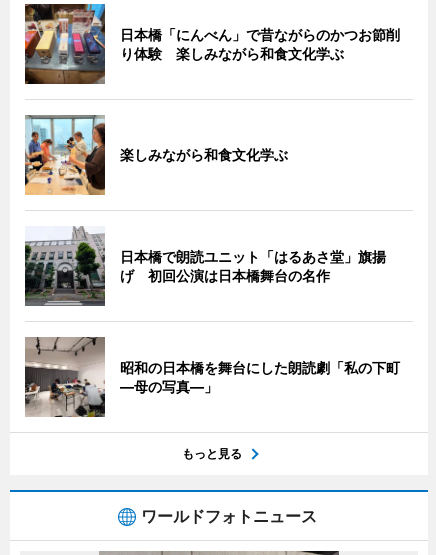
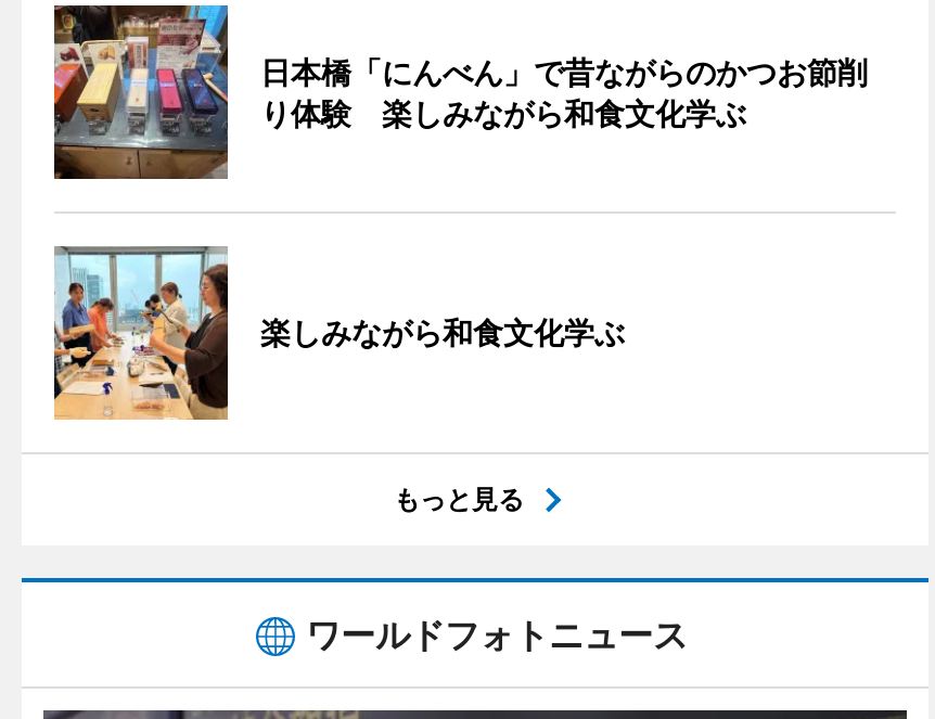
[24,226,386,307] [image] | 日本橋で朗読ユニット「はるあさ堂」旗揚 | げ 初回公演は日本橋舞台の名作 -> none
[24,337,400,418] [image] | 昭和の日本橋を舞台にした朗読劇「私の下町 | ―母の写真―」 -> none

